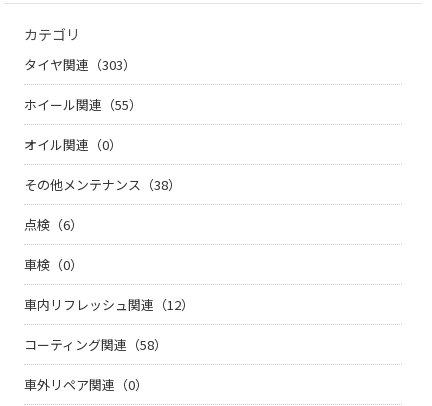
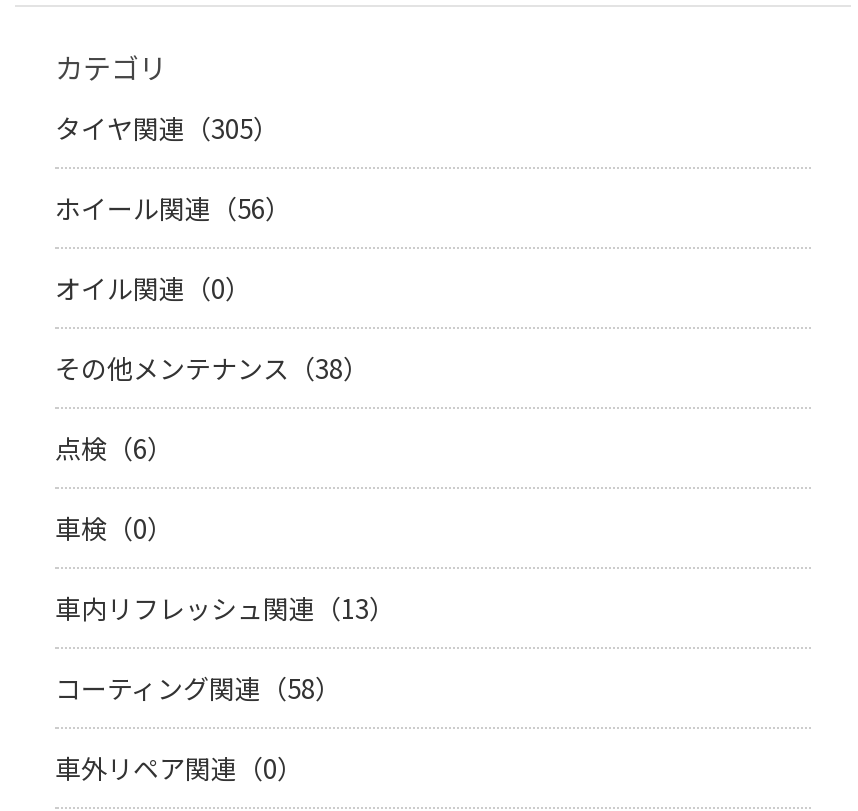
[24,55,136,74] タイヤ関連（303） -> [55,108,279,146] タイヤ関連（305）
[24,95,142,114] ホイール関連（55） -> [55,188,291,226] ホイール関連（56）
[24,295,194,314] 車内リフレッシュ関連（12） -> [55,588,395,626] 車内リフレッシュ関連（13）

